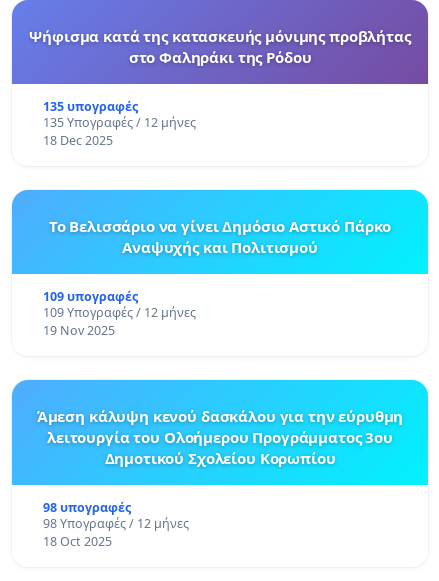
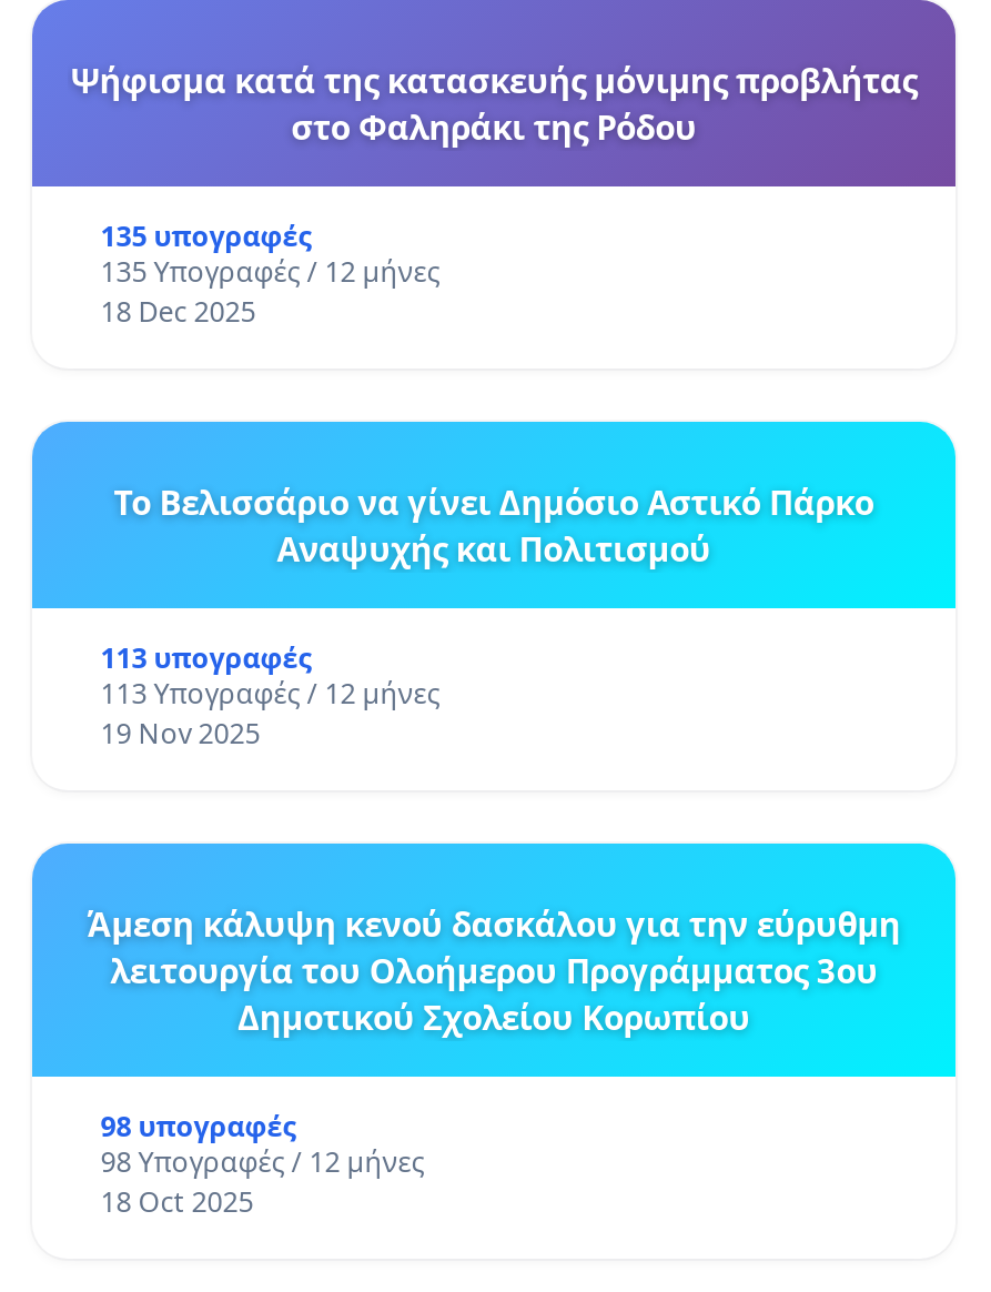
[43,288,138,305] 109 υπογραφές -> [101,639,311,677] 113 υπογραφές
[43,304,196,321] 109 Υπογραφές / 12 μήνες -> [101,674,440,712] 113 Υπογραφές / 12 μήνες

